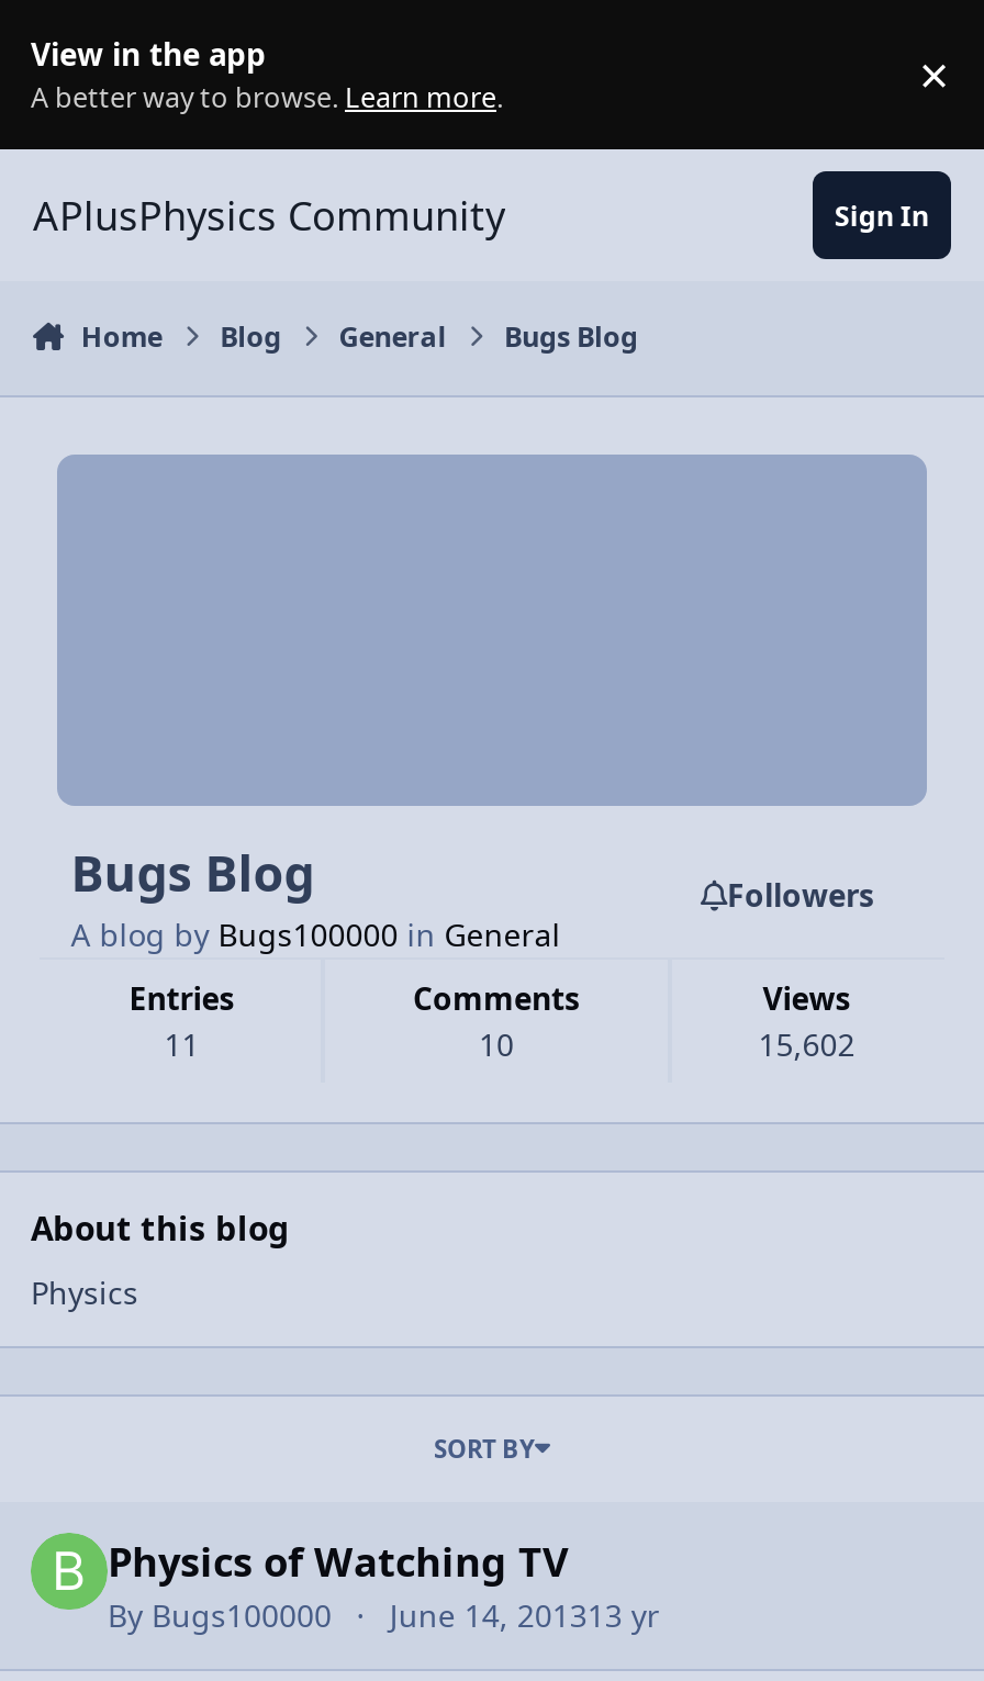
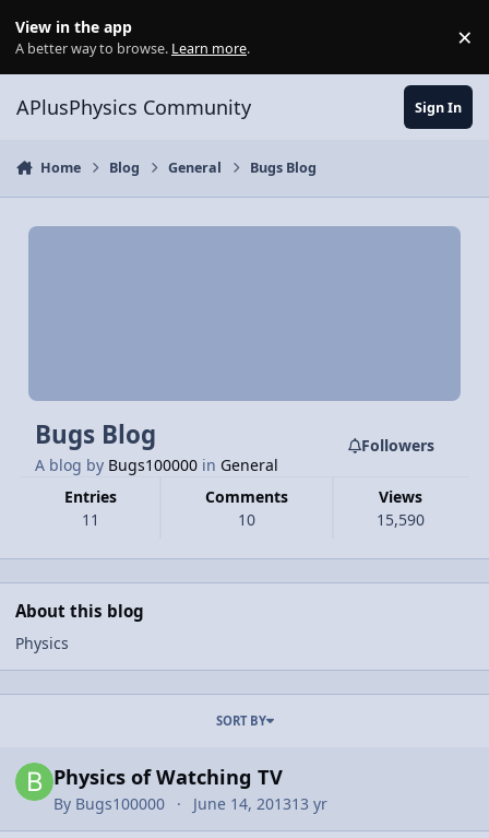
[758,1023,855,1065] 15,602 -> [377,509,425,530] 15,590

